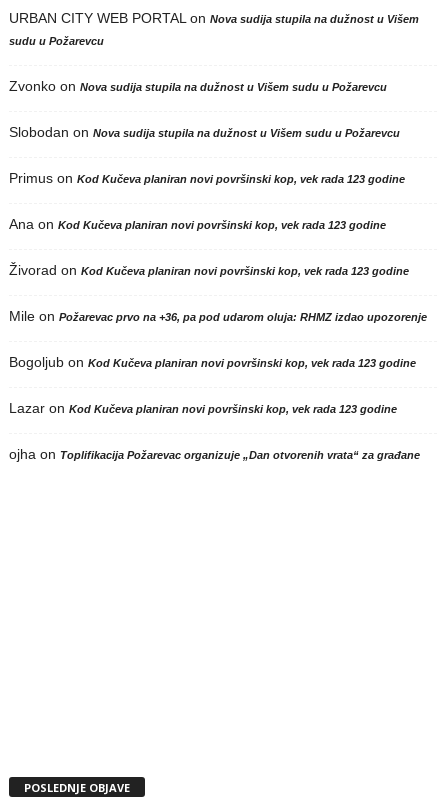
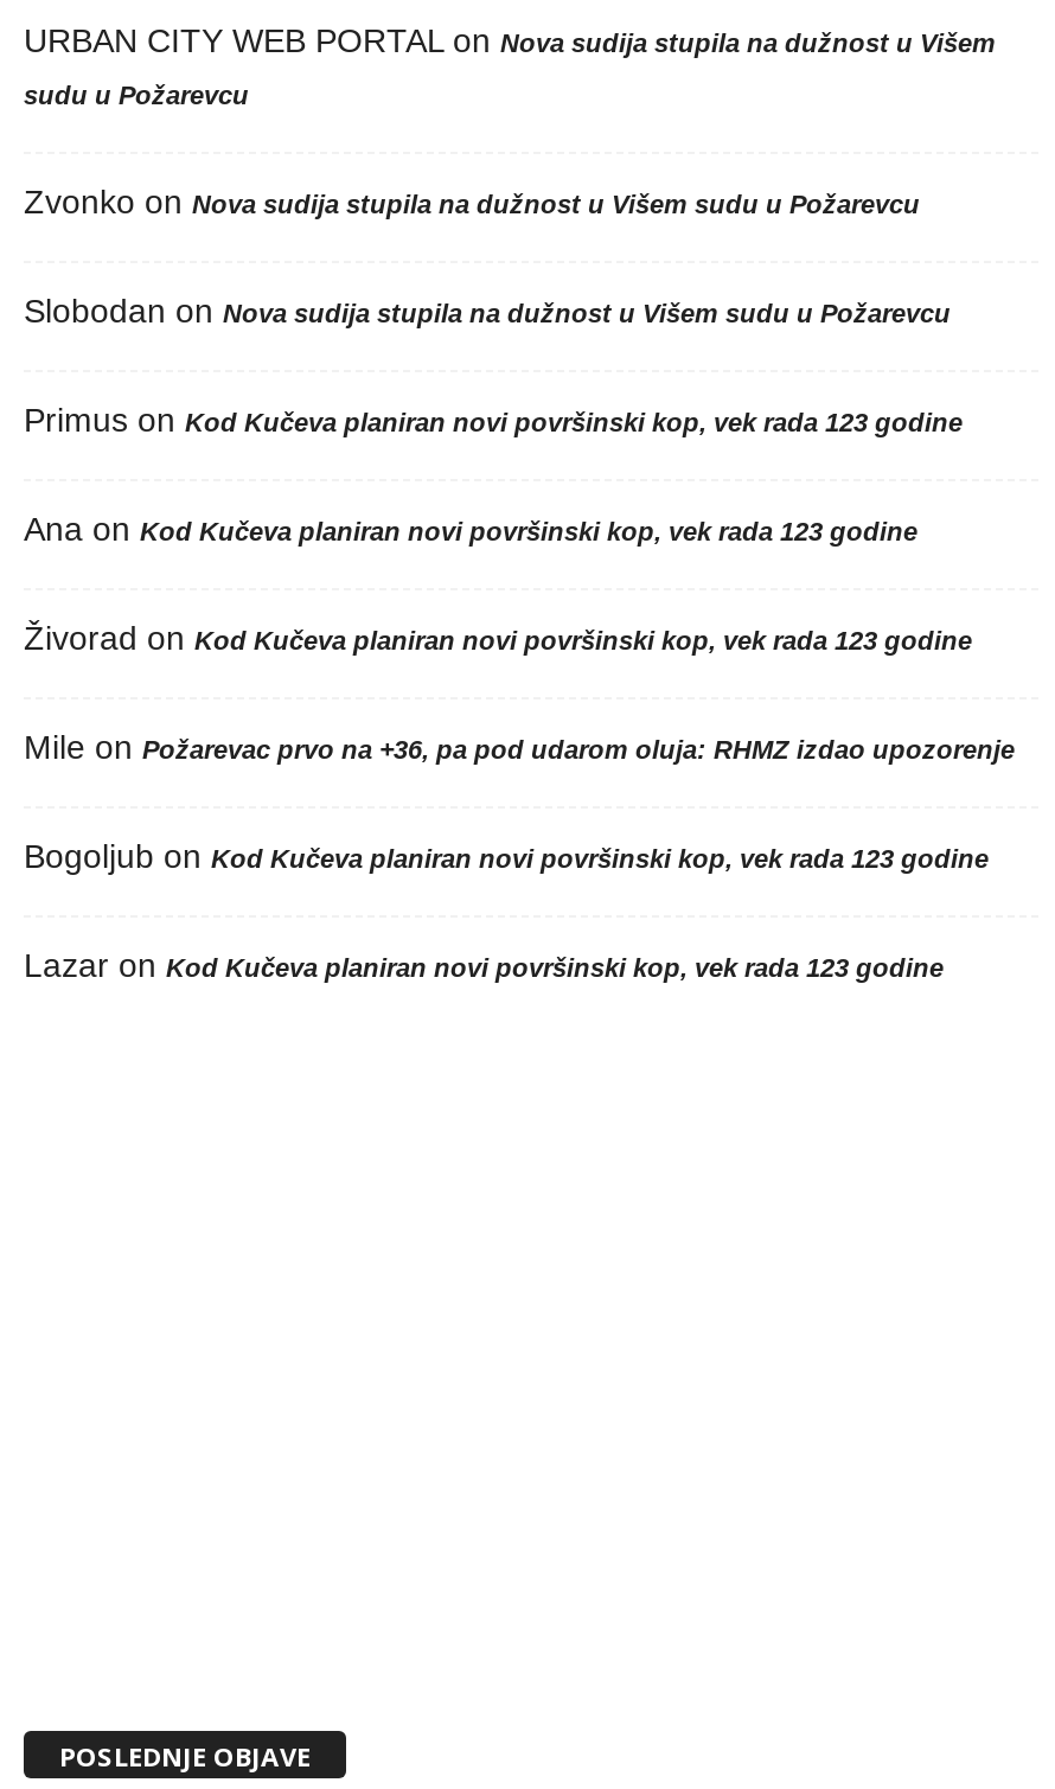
[9,446,420,462] ojha on Toplifikacija Požarevac organizuje „Dan otvorenih vrata“ za građane -> none

